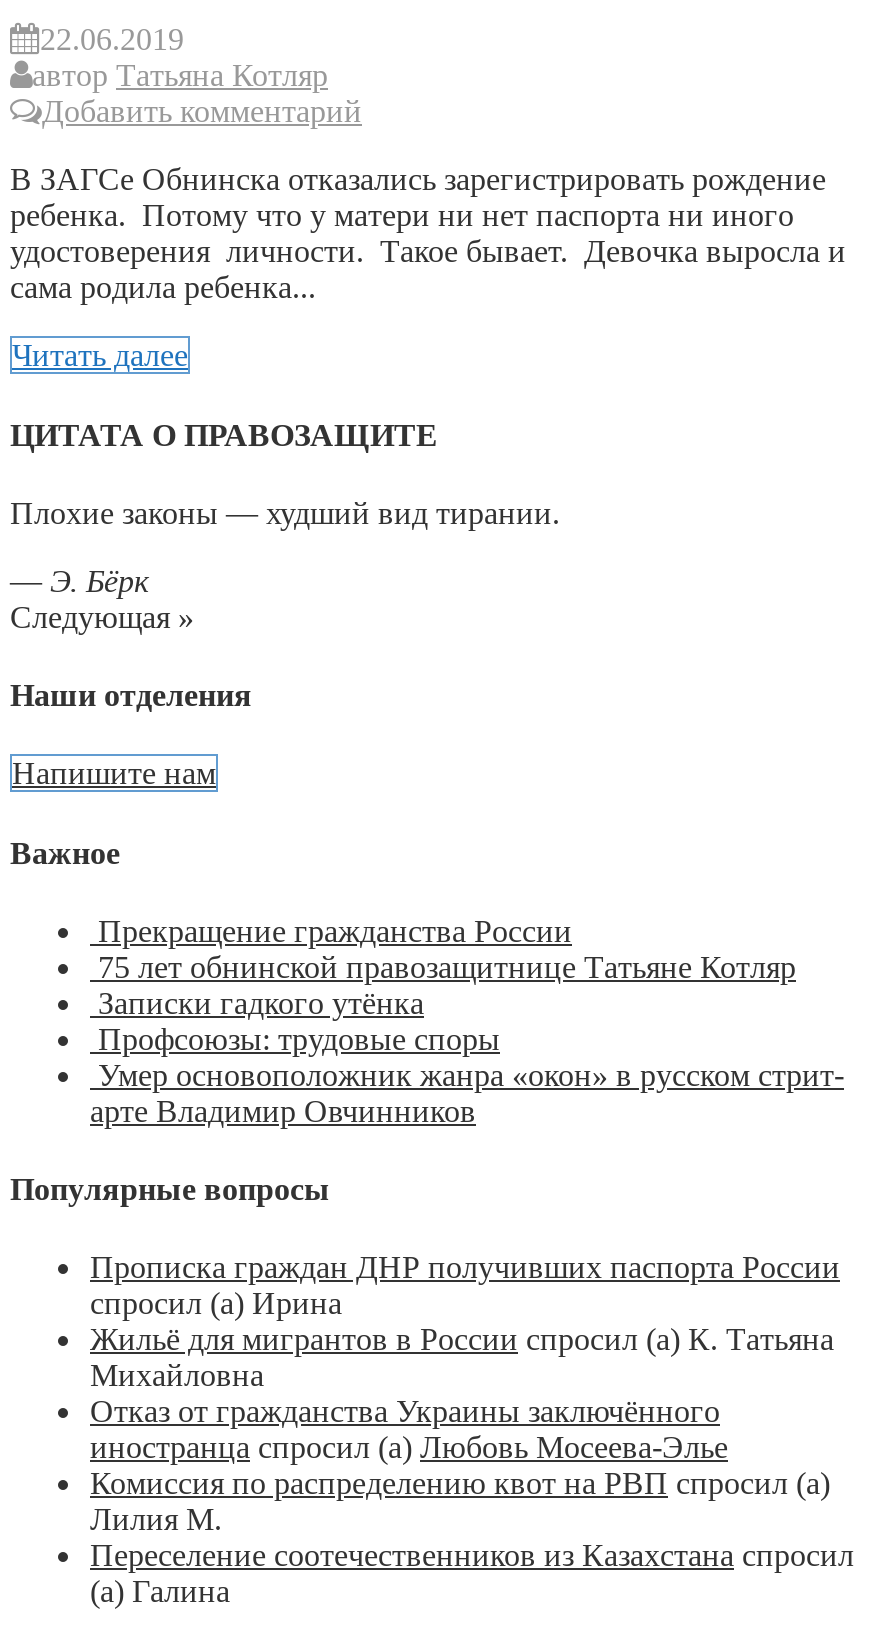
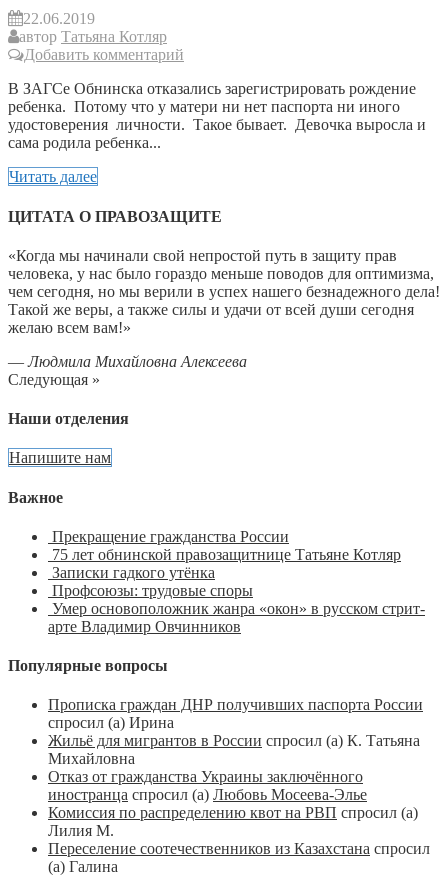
[10,496,560,530] Плохие законы — худший вид тирании. -> [8,247,440,336] «Когда мы начинали свой непростой путь в защиту прав | человека, у нас было гораздо меньше поводов для оптимизма, | чем сегодня, но мы верили в успех нашего безнадежного дела! | Такой же веры, а также силы и удачи от всей души сегодня | желаю всем вам!»
[10,564,148,598] — Э. Бёрк -> [8,353,247,370] — Людмила Михайловна Алексеева

